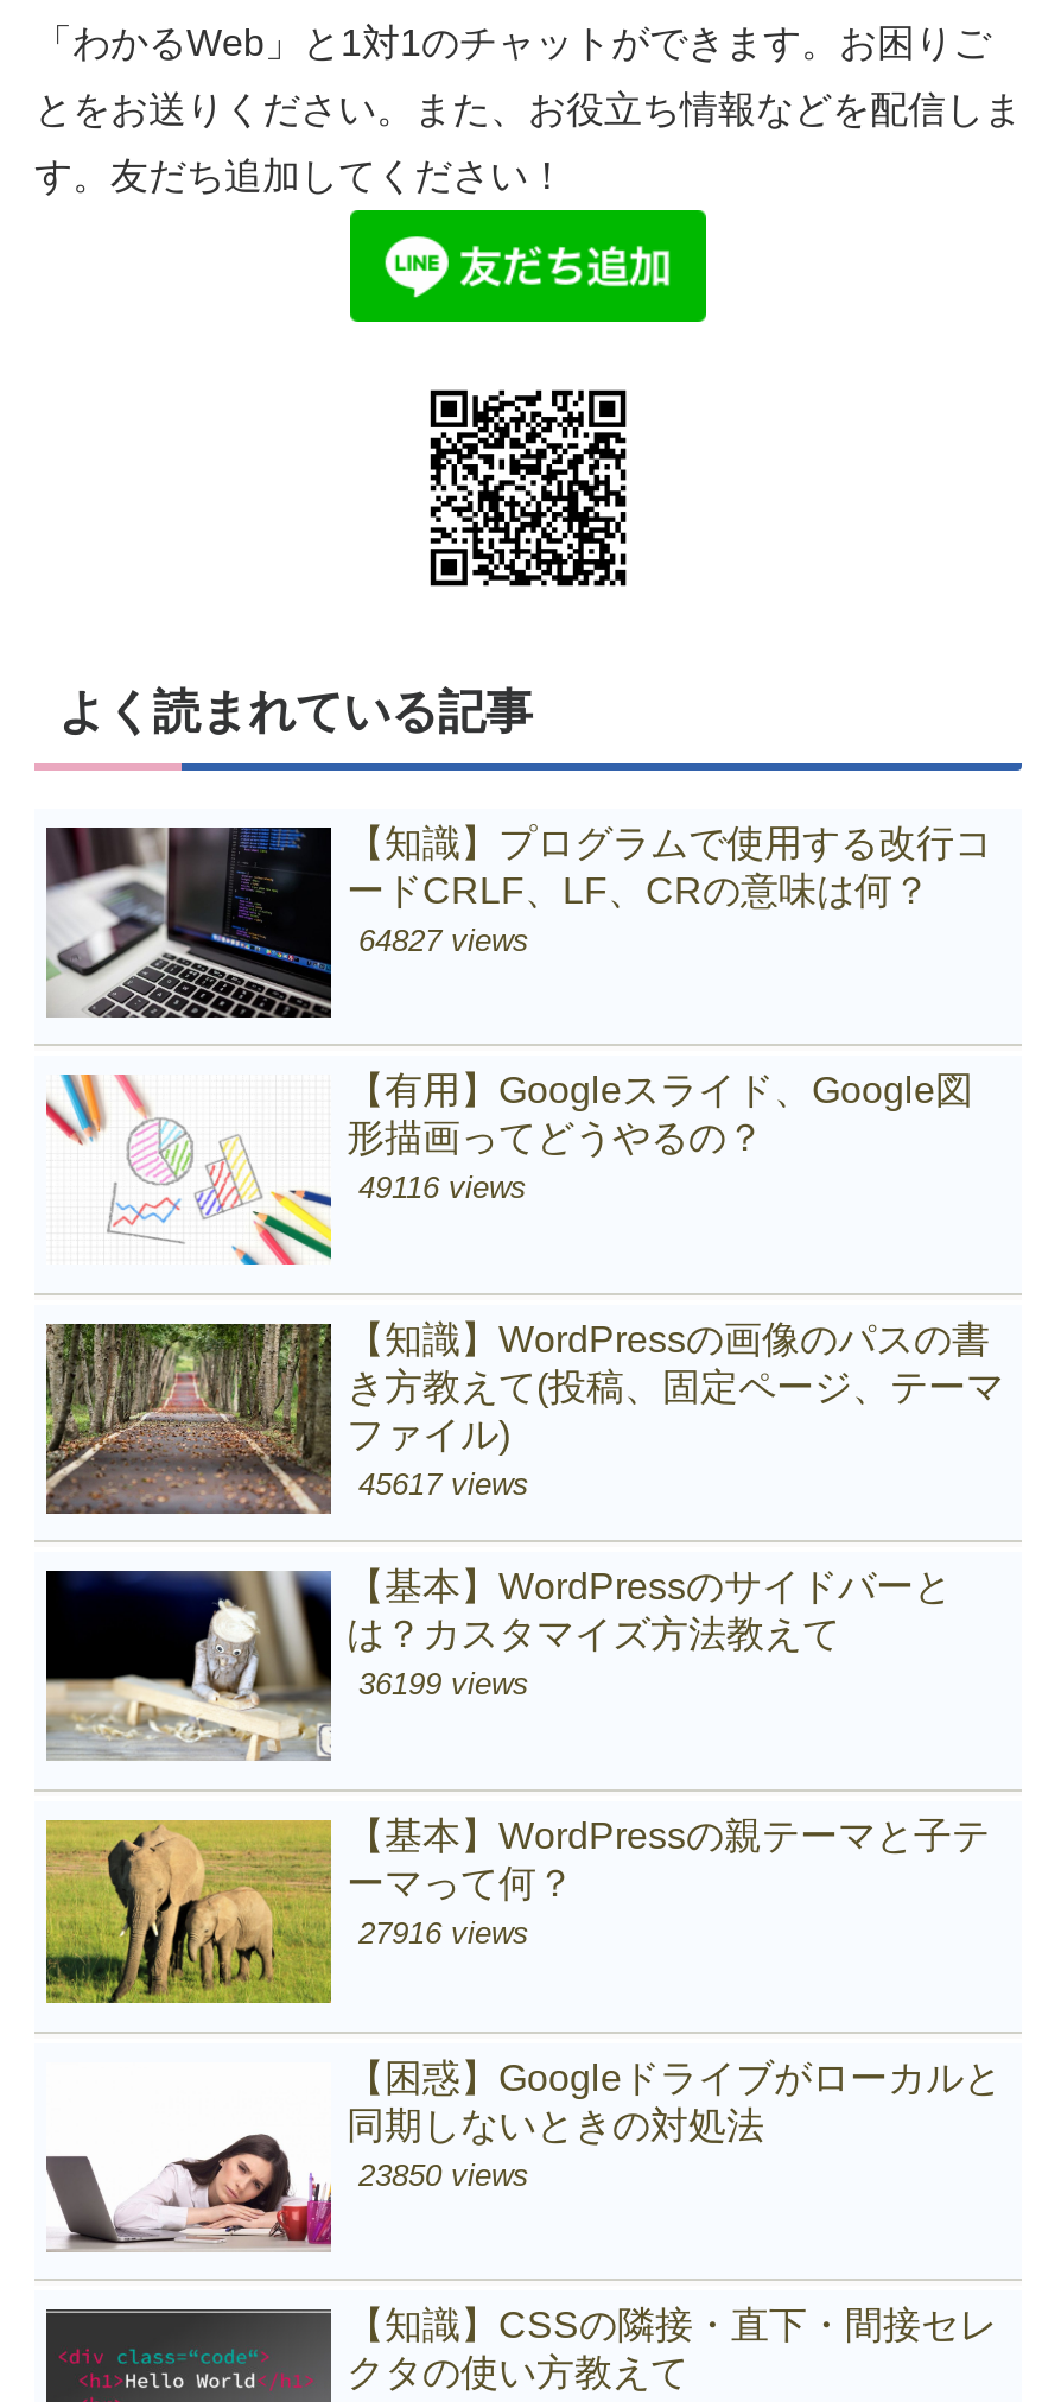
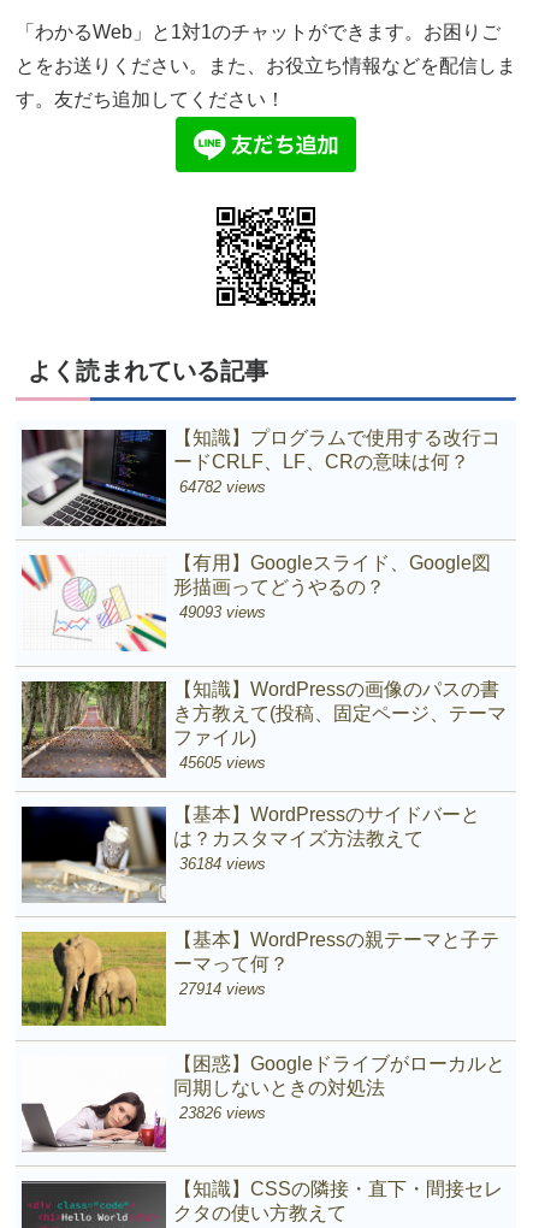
[358,922,529,958] 64827 views -> [180,478,266,496] 64782 views
[358,1170,527,1206] 49116 views -> [180,603,266,621] 49093 views
[358,1466,529,1501] 45617 views -> [180,753,266,771] 45605 views
[358,1666,529,1701] 36199 views -> [180,855,266,873] 36184 views
[358,1914,529,1950] 27916 views -> [180,981,266,999] 27914 views
[358,2156,529,2192] 23850 views -> [180,1104,266,1122] 23826 views

